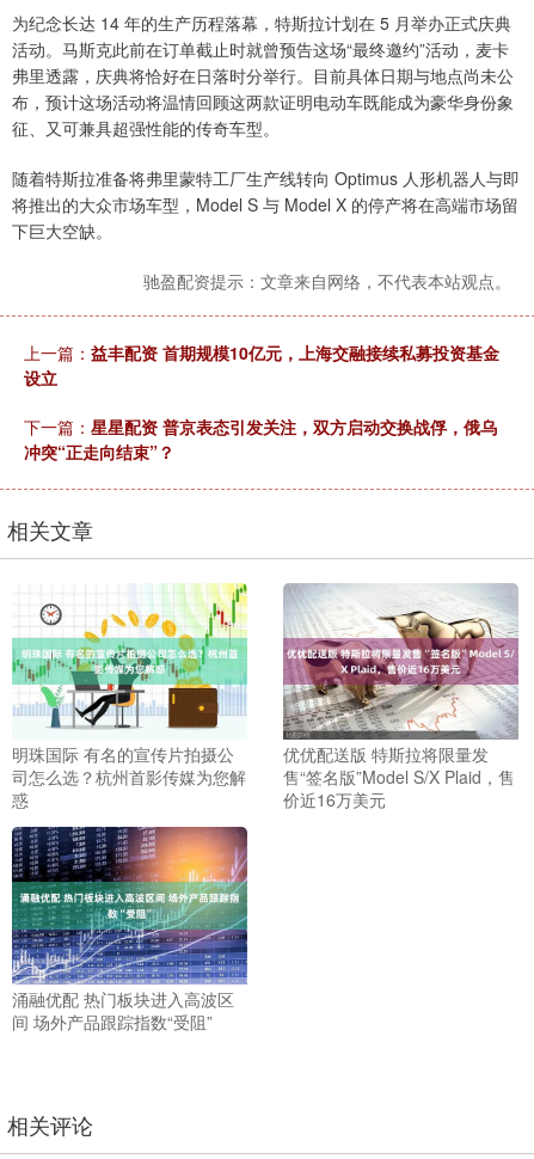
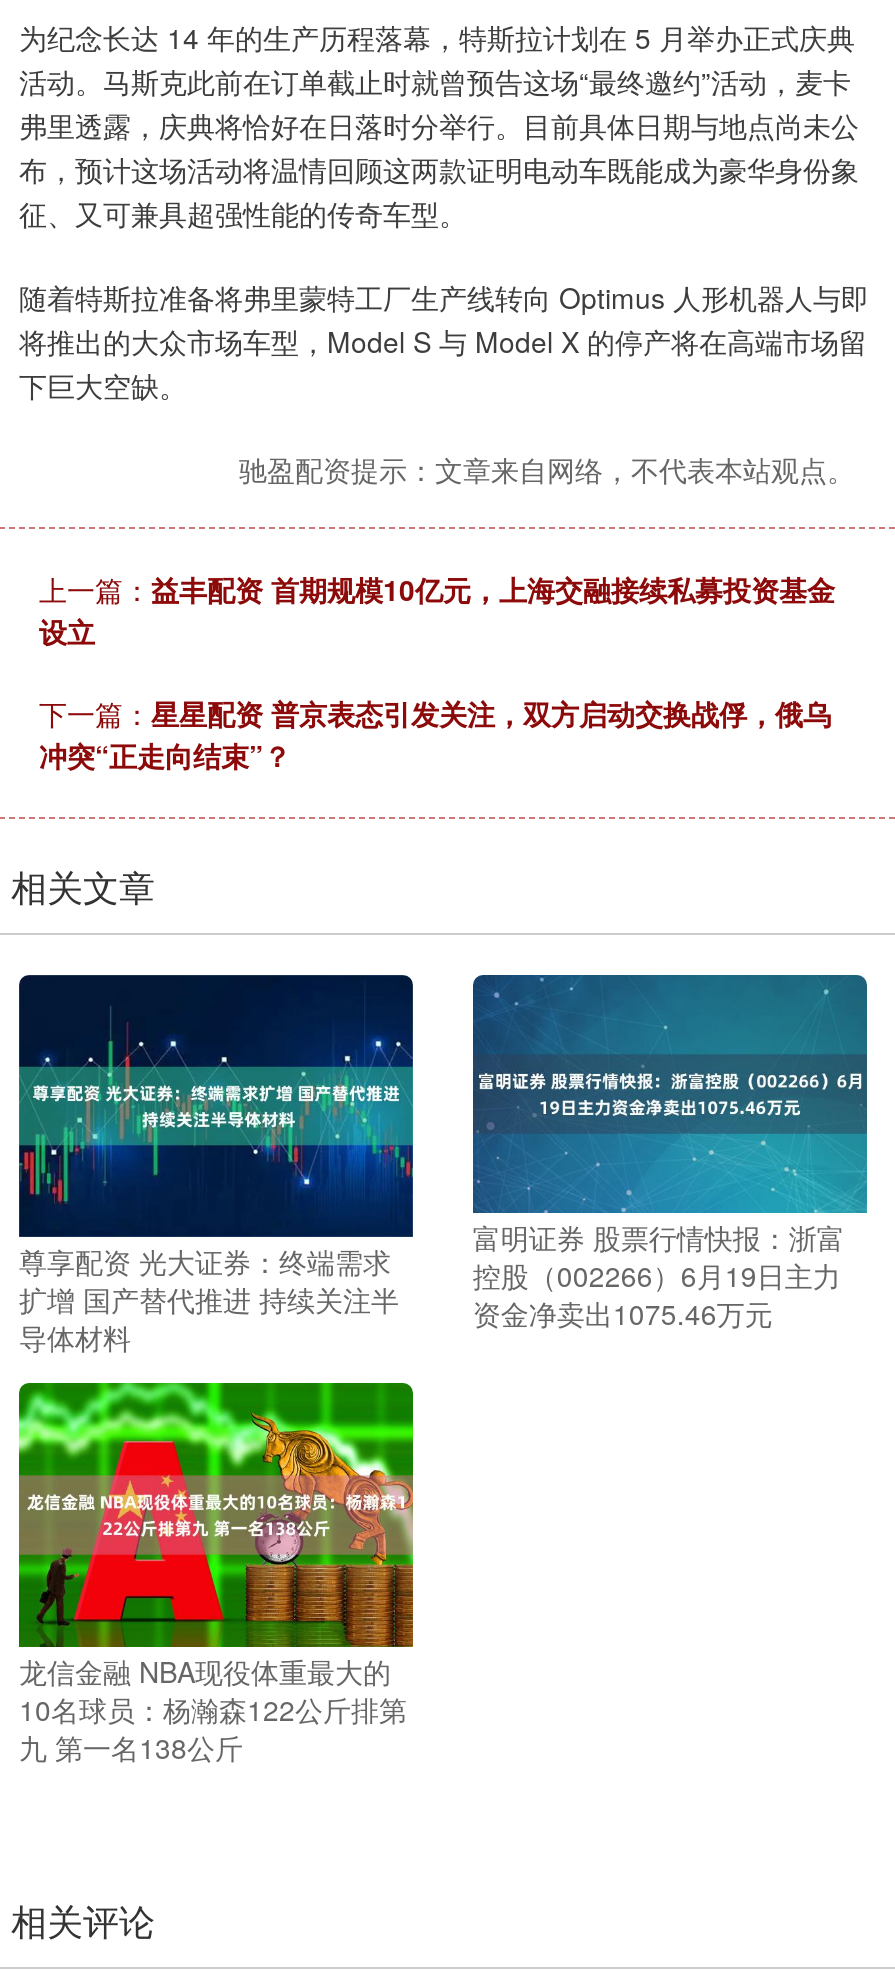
[11,583,248,812] [image] | 明珠国际 有名的宣传片拍摄公 | 司怎么选？杭州首影传媒为您解 | 惑 -> [17,973,415,1357] [image] | 尊享配资 光大证券：终端需求 | 扩增 国产替代推进 持续关注半 | 导体材料
[282,583,520,812] [image] | 优优配送版 特斯拉将限量发 | 售“签名版”Model S/X Plaid，售 | 价近16万美元 -> [471,973,869,1332] [image] | 富明证券 股票行情快报：浙富 | 控股（002266）6月19日主力 | 资金净卖出1075.46万元
[11,826,248,1033] [image] | 涌融优配 热门板块进入高波区 | 间 场外产品跟踪指数“受阻” -> [17,1381,415,1766] [image] | 龙信金融 NBA现役体重最大的 | 10名球员：杨瀚森122公斤排第 | 九 第一名138公斤

